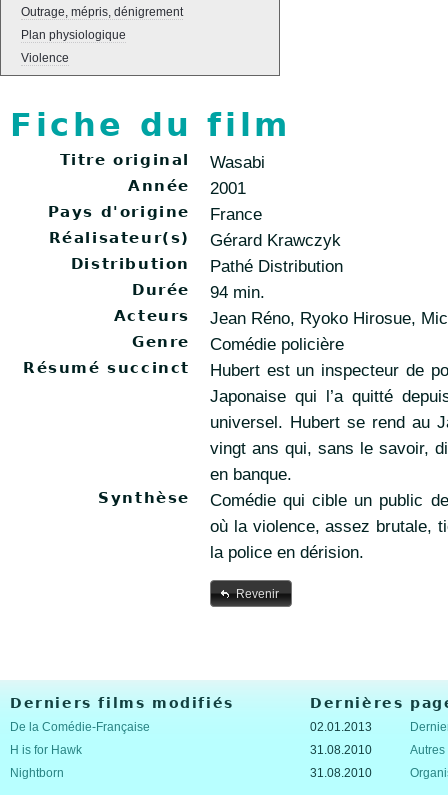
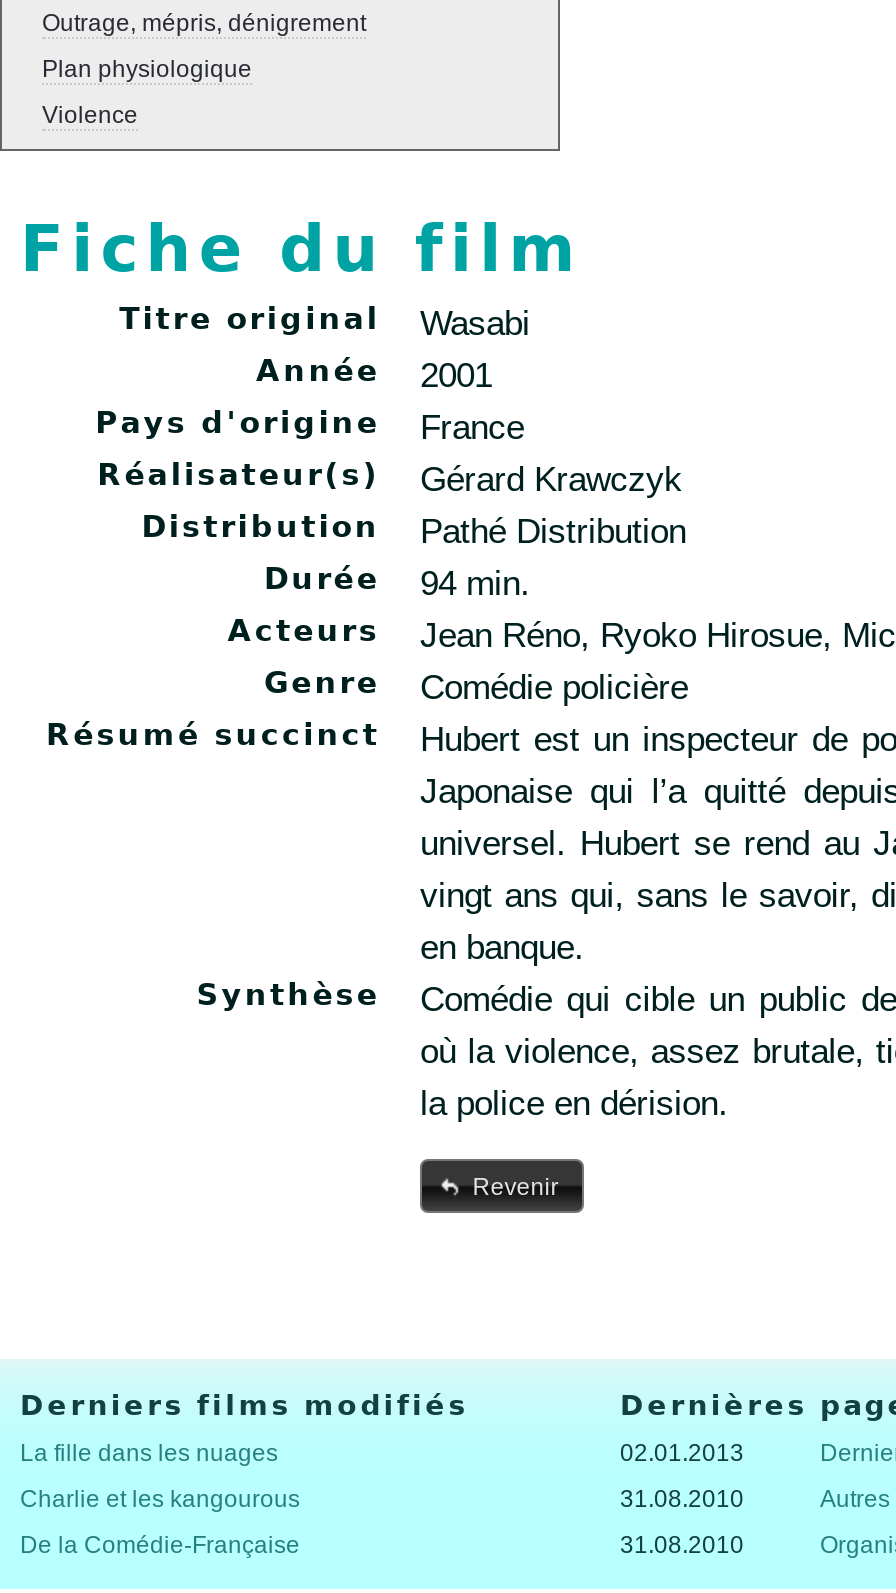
moved [10,720,150,734] -> [20,1532,300,1560]: De la Comédie-Française
none -> [20,1440,300,1514] La fille dans les nuages | Charlie et les kangourous
[10,743,82,780] H is for Hawk | Nightborn -> none

